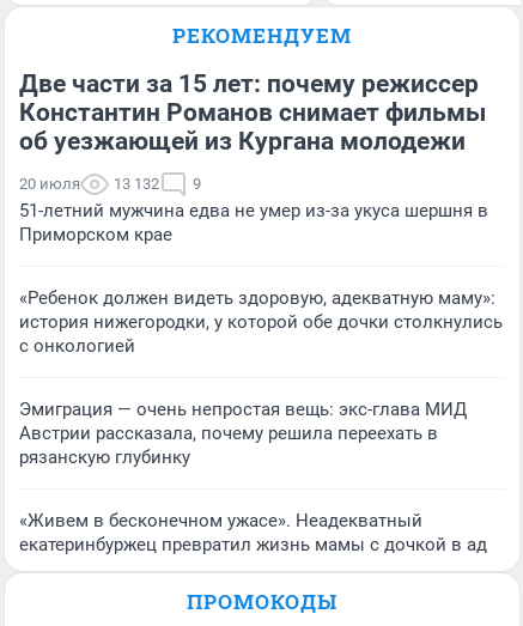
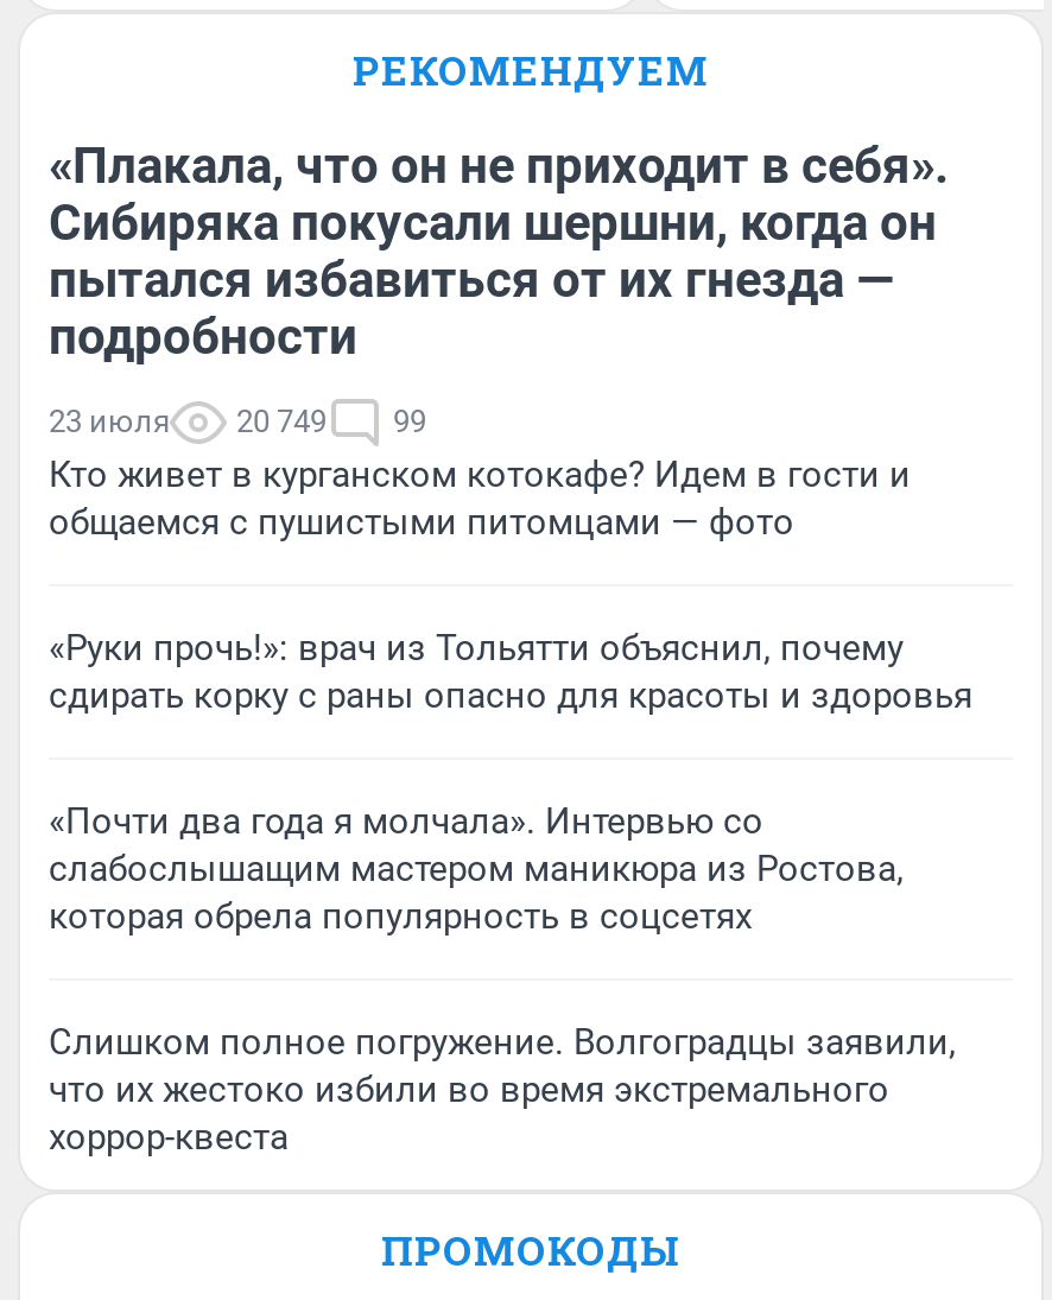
[19,70,486,156] Две части за 15 лет: почему режиссер | Константин Романов снимает фильмы | об уезжающей из Кургана молодежи -> [49,138,949,366] «Плакала, что он не приходит в себя». | Сибиряка покусали шершни, когда он | пытался избавиться от их гнезда — | подробности
[19,175,488,246] 20 июля | 13 132 | 9 | 51-летний мужчина едва не умер из-за укуса шершня в | Приморском крае -> [49,404,911,544] 23 июля | 20 749 | 99 | Кто живет в курганском котокафе? Идем в гости и | общаемся с пушистыми питомцами — фото
[19,288,503,357] «Ребенок должен видеть здоровую, адекватную маму»: | история нижегородки, у которой обе дочки столкнулись | с онкологией -> [49,628,972,718] «Руки прочь!»: врач из Тольятти объяснил, почему | сдирать корку с раны опасно для красоты и здоровья
[19,399,467,468] Эмиграция — очень непростая вещь: экс-глава МИД | Австрии рассказала, почему решила переехать в | рязанскую глубинку -> [49,801,904,939] «Почти два года я молчала». Интервью со | слабослышащим мастером маникюра из Ростова, | которая обрела популярность в соцсетях
[19,510,487,556] «Живем в бесконечном ужасе». Неадекватный | екатеринбуржец превратил жизнь мамы с дочкой в ад -> [49,1022,956,1159] Слишком полное погружение. Волгоградцы заявили, | что их жестоко избили во время экстремального | хоррор-квеста

